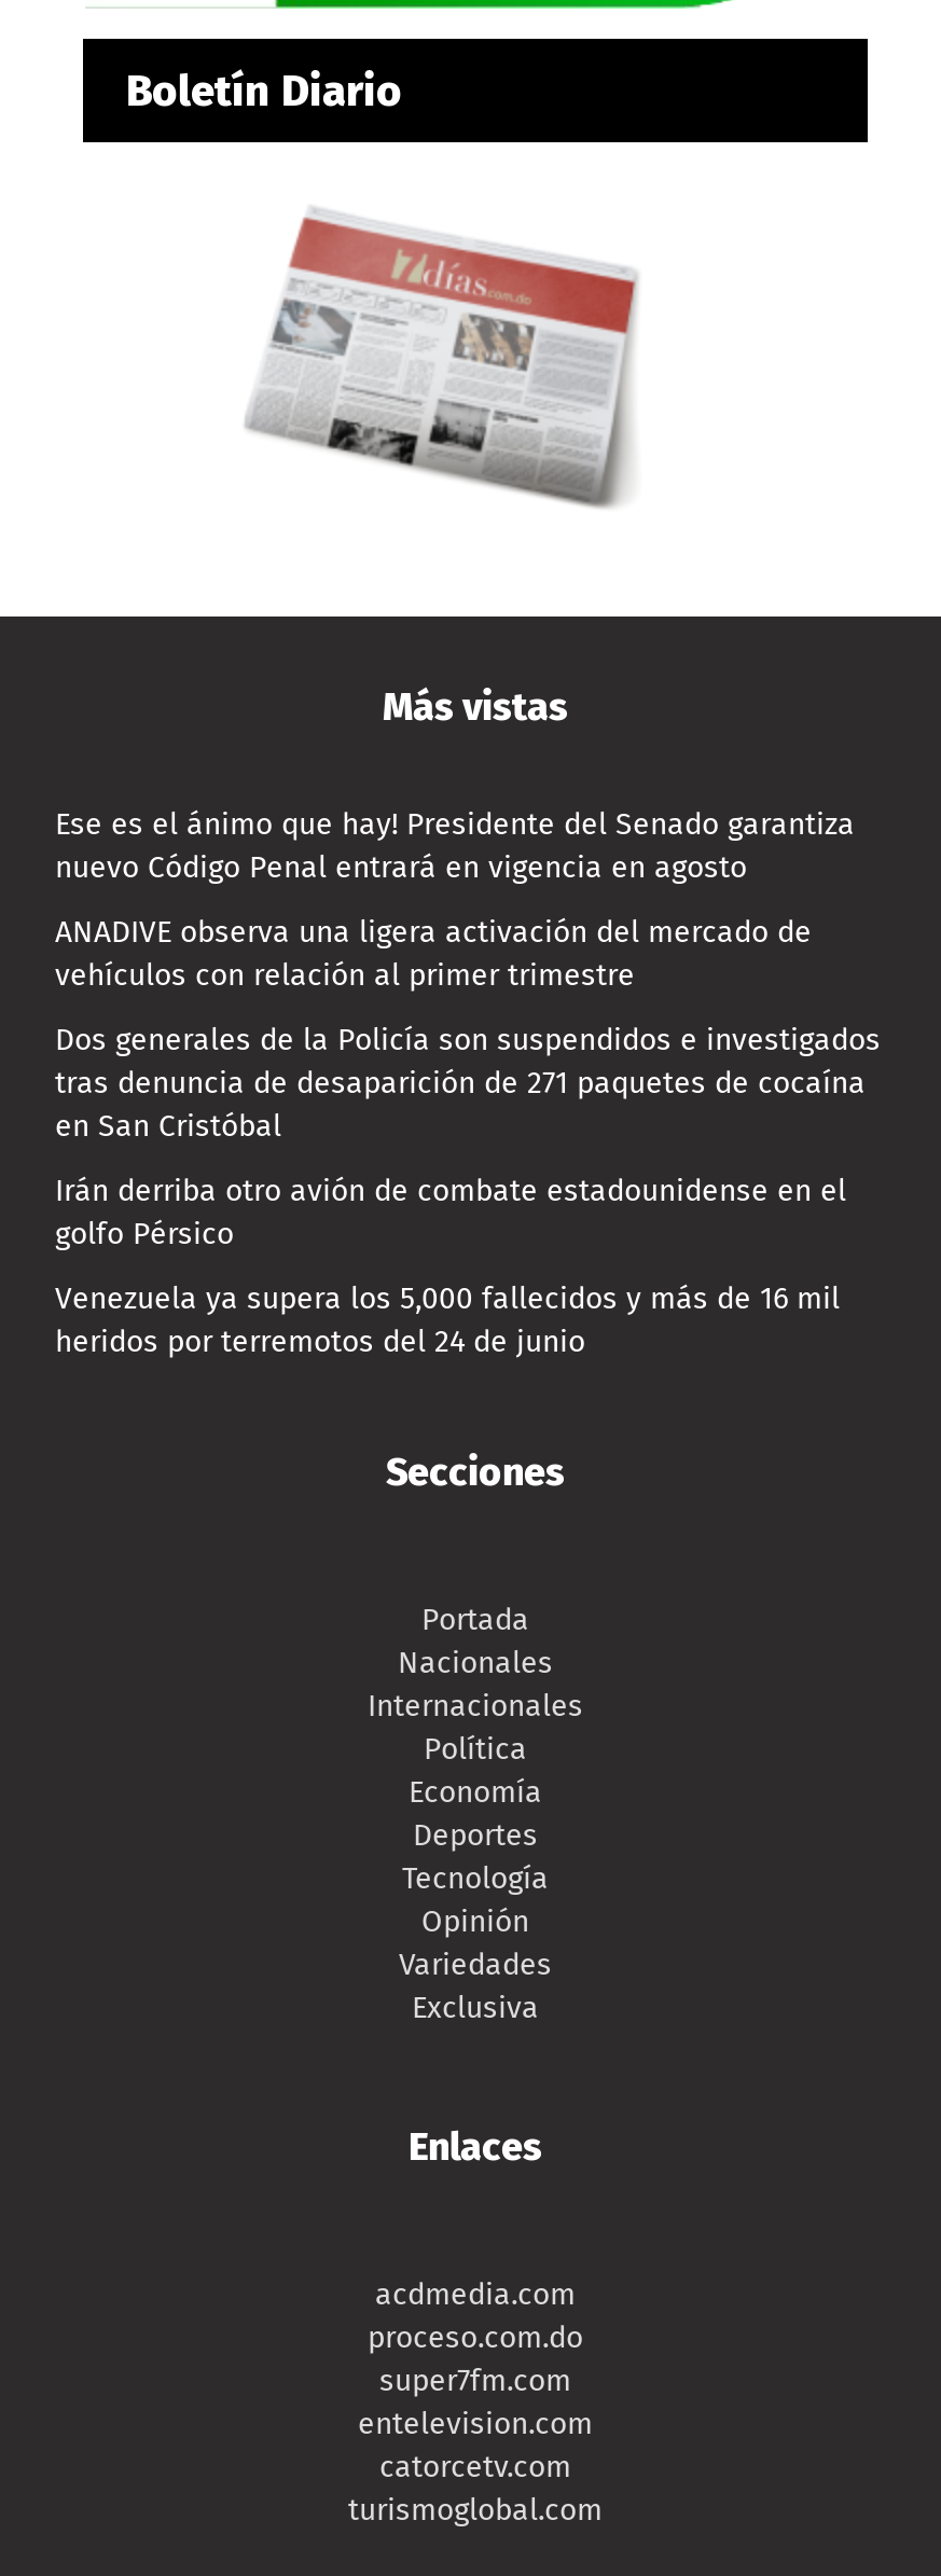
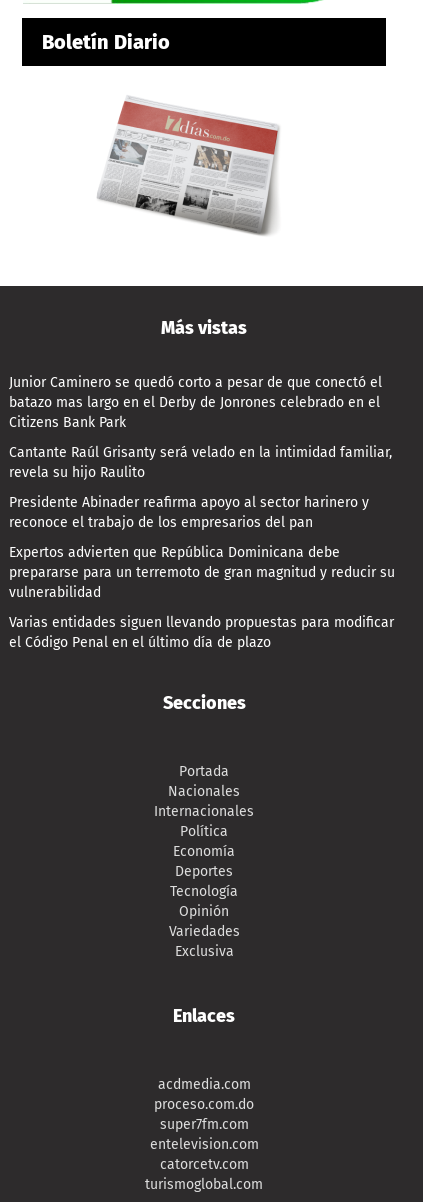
[55,807,855,887] Ese es el ánimo que hay! Presidente del Senado garantiza | nuevo Código Penal entrará en vigencia en agosto -> [9,374,382,431] Junior Caminero se quedó corto a pesar de que conectó el | batazo mas largo en el Derby de Jonrones celebrado en el | Citizens Bank Park
[55,915,812,994] ANADIVE observa una ligera activación del mercado de | vehículos con relación al primer trimestre -> [9,444,392,481] Cantante Raúl Grisanty será velado en la intimidad familiar, | revela su hijo Raulito
[55,1022,881,1145] Dos generales de la Policía son suspendidos e investigados | tras denuncia de desaparición de 271 paquetes de cocaína | en San Cristóbal -> [9,494,369,531] Presidente Abinader reafirma apoyo al sector harinero y | reconoce el trabajo de los empresarios del pan
[55,1173,846,1253] Irán derriba otro avión de combate estadounidense en el | golfo Pérsico -> [9,544,395,601] Expertos advierten que República Dominicana debe | prepararse para un terremoto de gran magnitud y reducir su | vulnerabilidad
[55,1281,840,1361] Venezuela ya supera los 5,000 fallecidos y más de 16 mil | heridos por terremotos del 24 de junio -> [9,614,394,651] Varias entidades siguen llevando propuestas para modificar | el Código Penal en el último día de plazo

